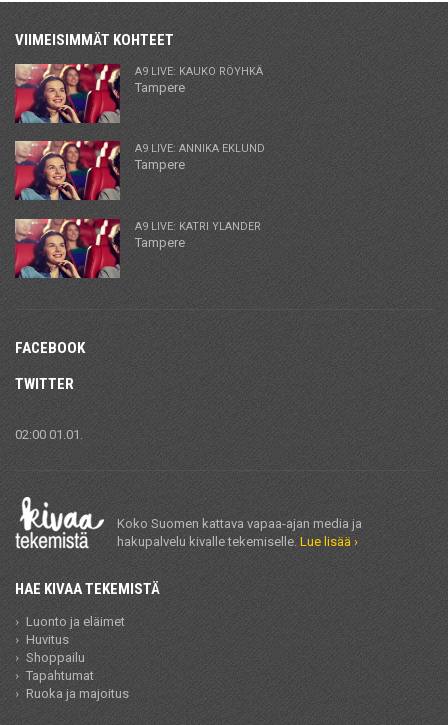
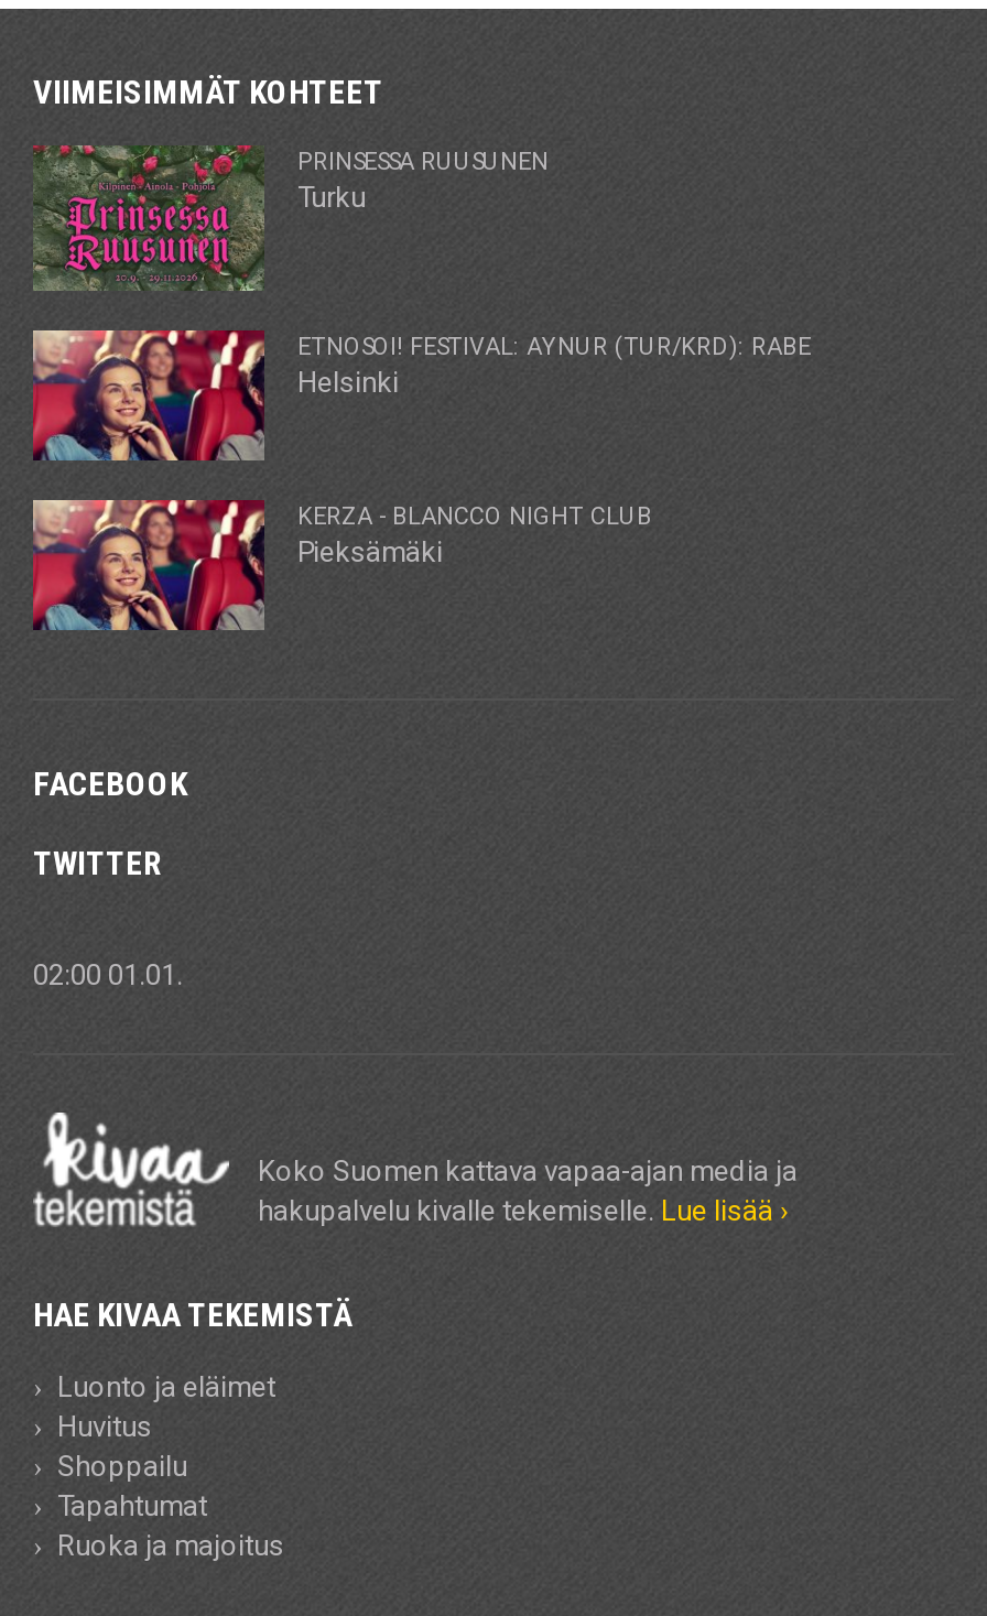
[14,63,263,124] [image] | A9 LIVE: KAUKO RÖYHKÄ | Tampere -> [33,145,549,291] [image] | PRINSESSA RUUSUNEN | Turku
[135,142,265,172] A9 LIVE: ANNIKA EKLUND | Tampere -> [297,332,811,398] ETNOSOI! FESTIVAL: AYNUR (TUR/KRD): RABE | Helsinki
[135,219,261,249] A9 LIVE: KATRI YLANDER | Tampere -> [297,502,652,568] KERZA - BLANCCO NIGHT CLUB | Pieksämäki

